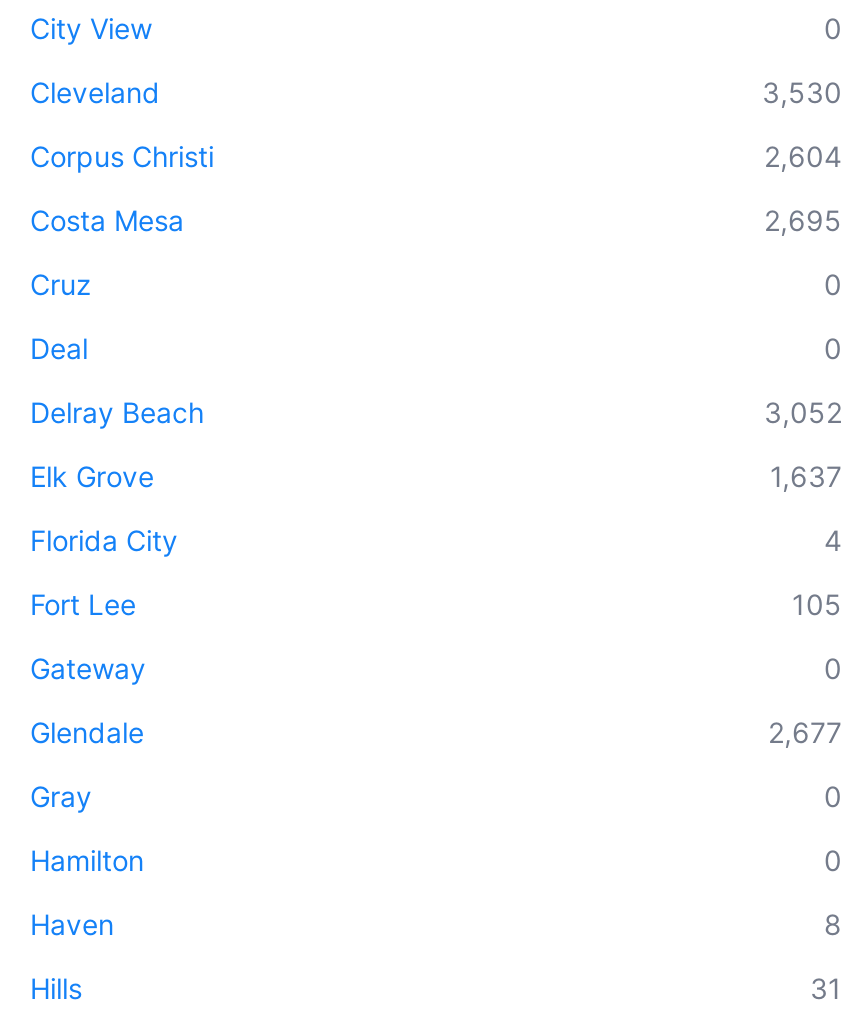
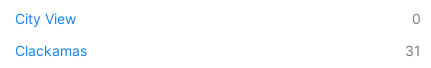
[30,74,842,1004] Cleveland | 3,530 | Corpus Christi | 2,604 | Costa Mesa | 2,695 | Cruz | 0 | Deal | 0 | Delray Beach | 3,052 | Elk Grove | 1,637 | Florida City | 4 | Fort Lee | 105 | Gateway | 0 | Glendale | 2,677 | Gray | 0 | Hamilton | 0 | Haven | 8 | Hills -> [15,42,87,59] Clackamas

